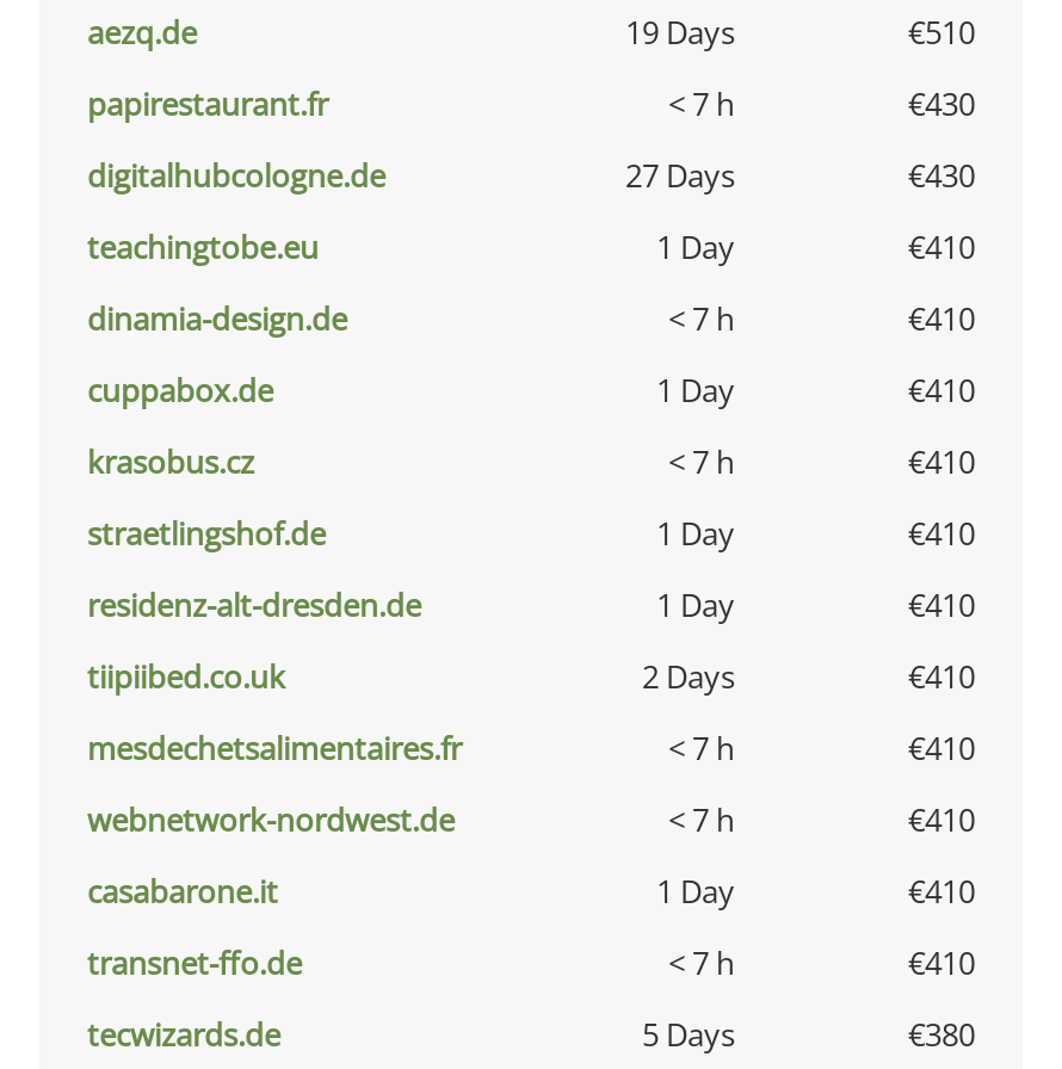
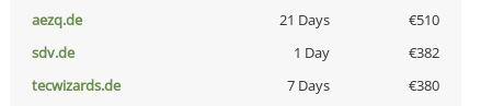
[625,11,735,54] 19 Days -> [279,10,329,30] 21 Days
[87,83,975,269] papirestaurant.fr | < 7 h | €430 | digitalhubcologne.de | 27 Days | €430 | teachingtobe.eu -> [32,43,75,63] sdv.de
[87,226,975,985] €410 | dinamia-design.de | < 7 h | €410 | cuppabox.de | 1 Day | €410 | krasobus.cz | < 7 h | €410 | straetlingshof.de | 1 Day | €410 | residenz-alt-dresden.de | 1 Day | €410 | tiipiibed.co.uk | 2 Days | €410 | mesdechetsalimentaires.fr | < 7 h | €410 | webnetwork-nordwest.de | < 7 h | €410 | casabarone.it | 1 Day | €410 | transnet-ffo.de | < 7 h | €410 -> [409,43,439,63] €382
[642,1013,735,1056] 5 Days -> [287,76,329,95] 7 Days

